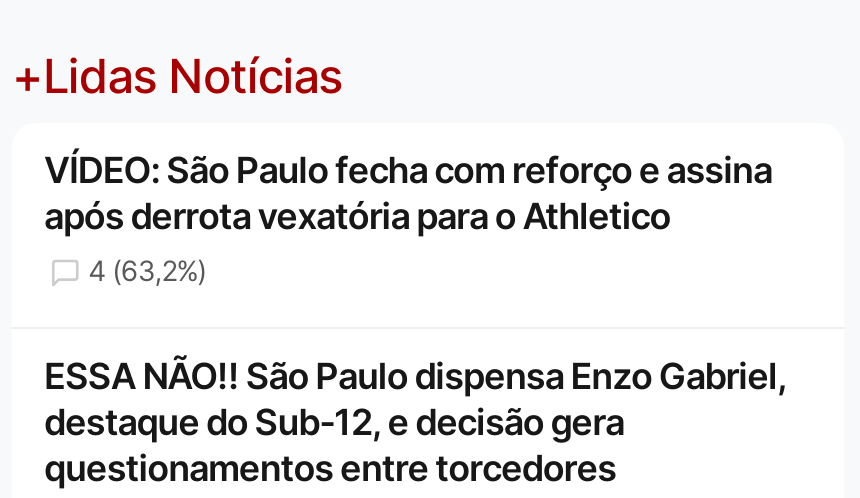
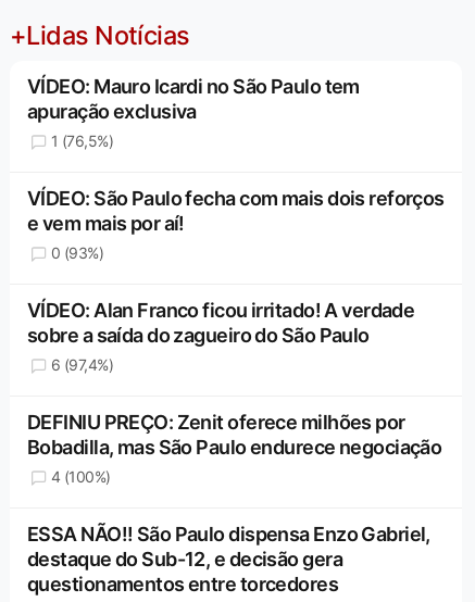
[44,149,772,287] VÍDEO: São Paulo fecha com reforço e assina | após derrota vexatória para o Athletico | 4 (63,2%) -> [27,75,444,486] VÍDEO: Mauro Icardi no São Paulo tem | apuração exclusiva | 1 (76,5%) | VÍDEO: São Paulo fecha com mais dois reforços | e vem mais por aí! | 0 (93%) | VÍDEO: Alan Franco ficou irritado! A verdade | sobre a saída do zagueiro do São Paulo | 6 (97,4%) | DEFINIU PREÇO: Zenit oferece milhões por | Bobadilla, mas São Paulo endurece negociação | 4 (100%)

